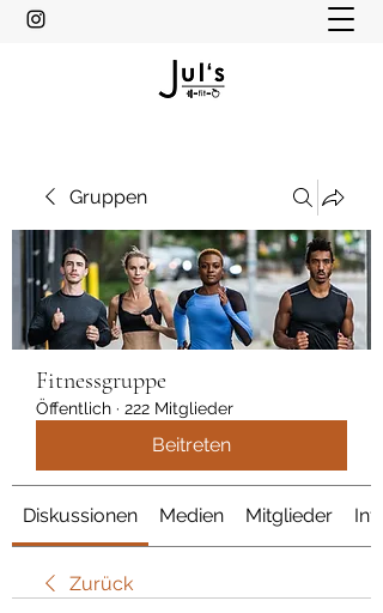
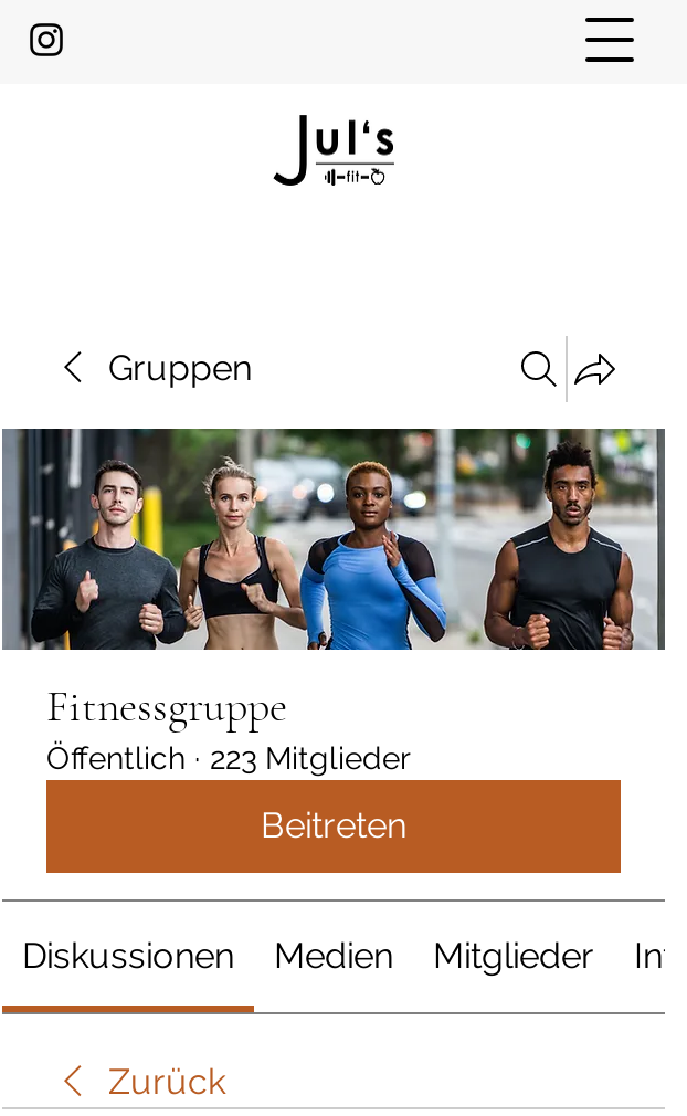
[36,399,233,418] Öffentlich · 222 Mitglieder -> [46,740,411,776] Öffentlich · 223 Mitglieder

